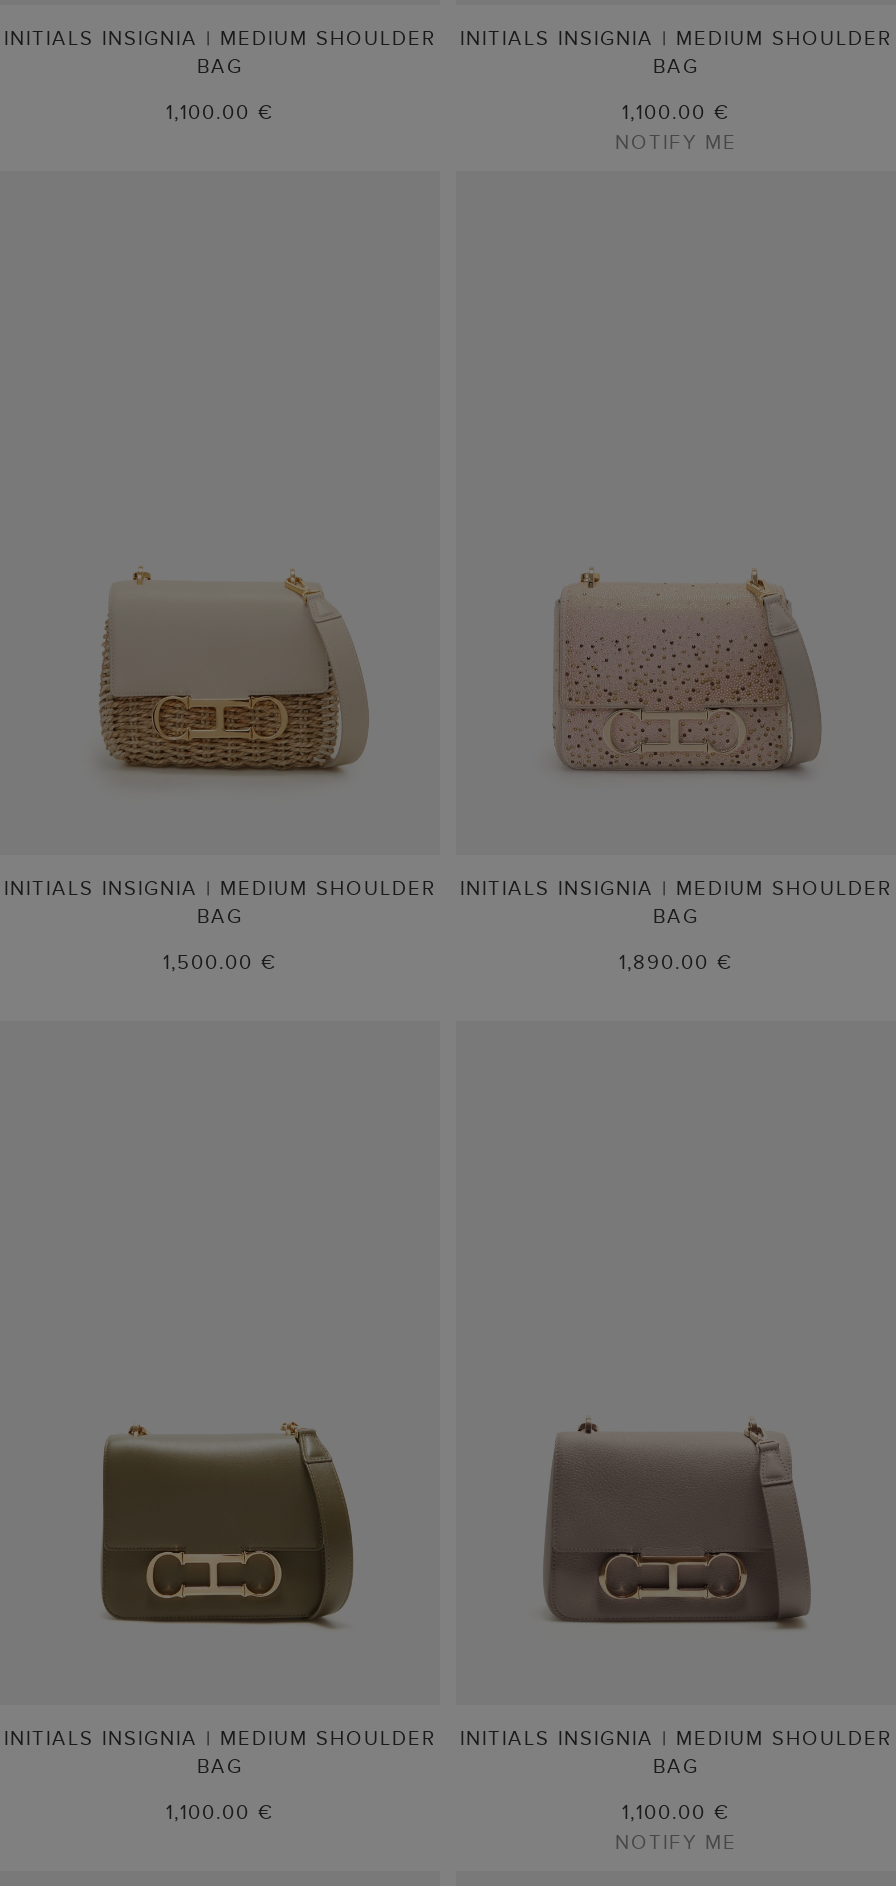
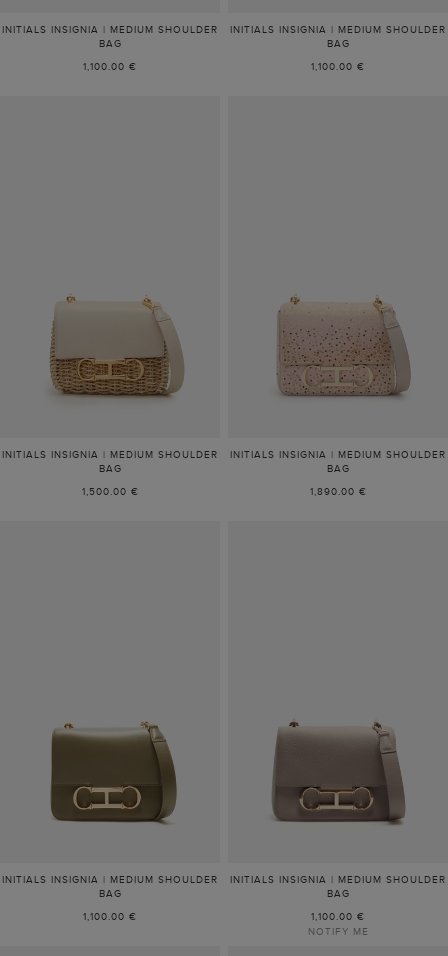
[615,131,737,153] NOTIFY ME -> none

